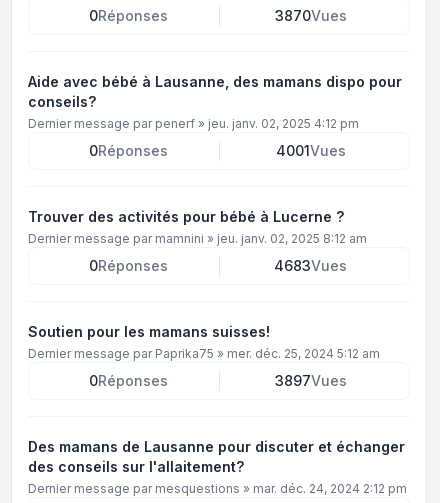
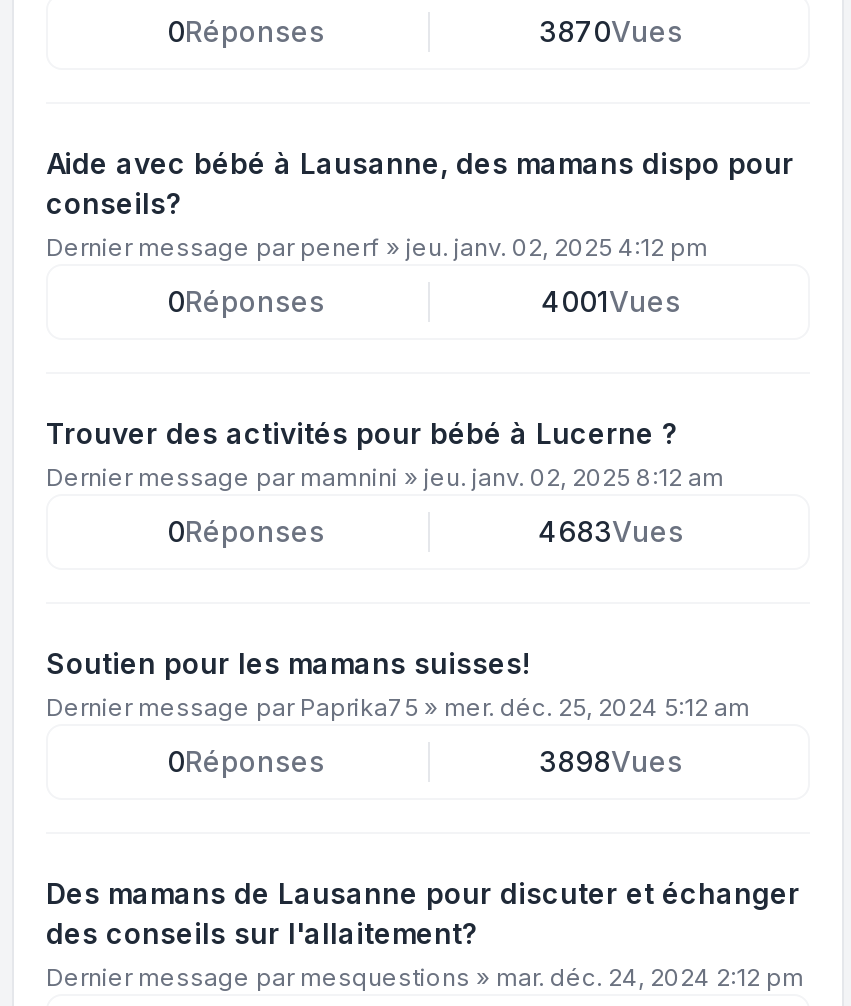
[274,372,346,389] 3897Vues -> [539,744,683,778] 3898Vues

